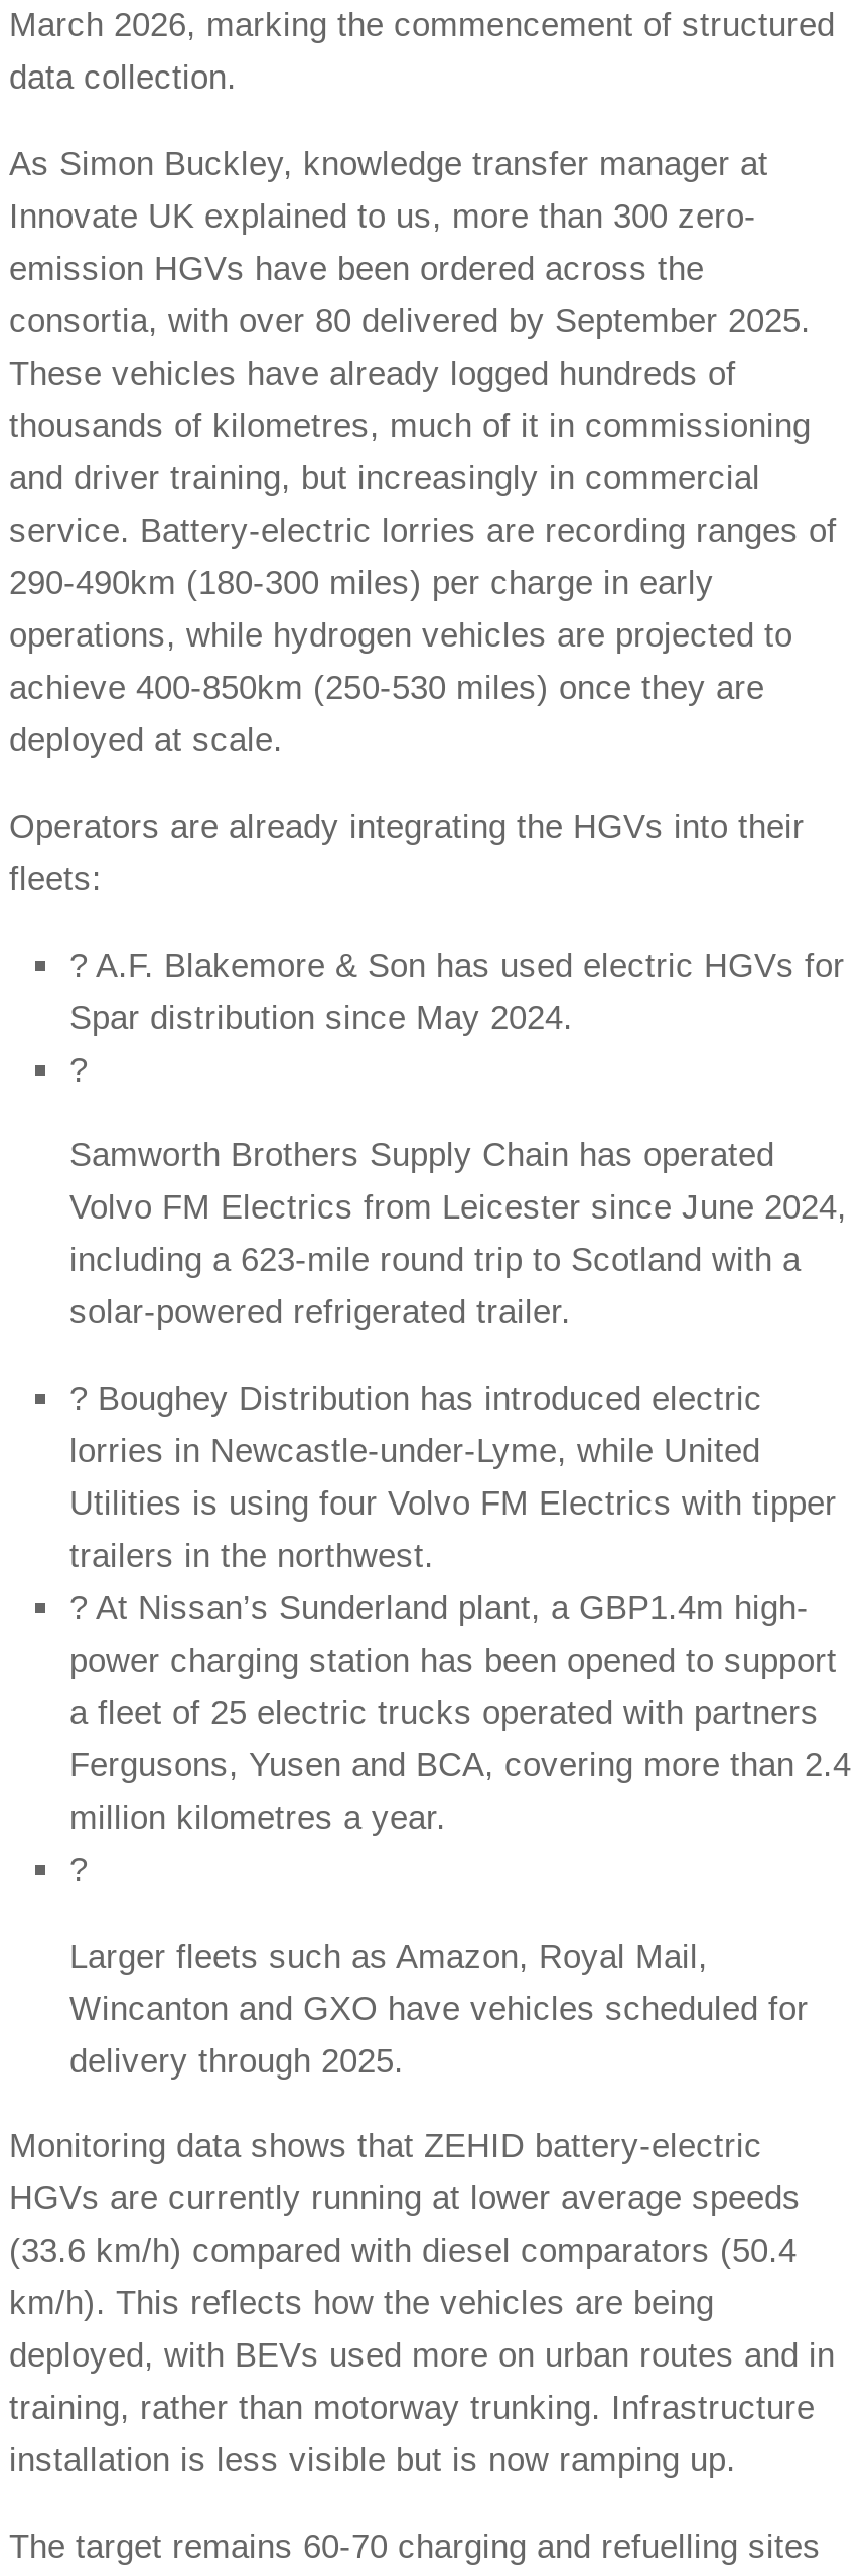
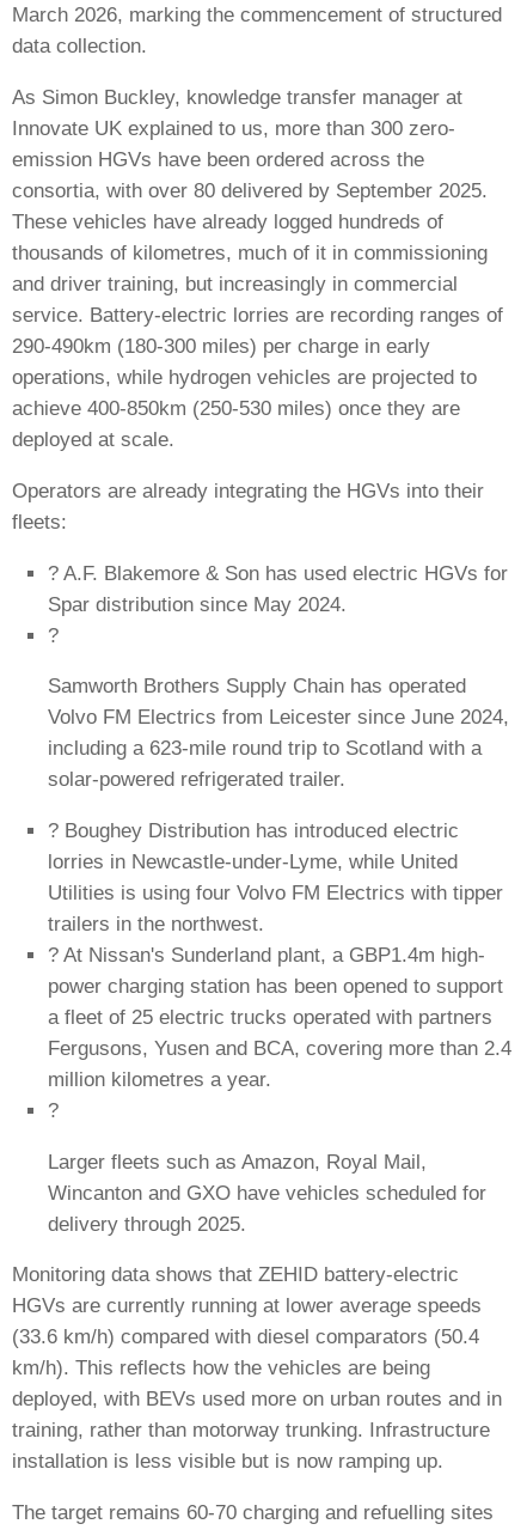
[69,1589,809,1627] ? At Nissan’s Sunderland plant, a GBP1.4m high- -> [48,944,485,967] ? At Nissan's Sunderland plant, a GBP1.4m high-

